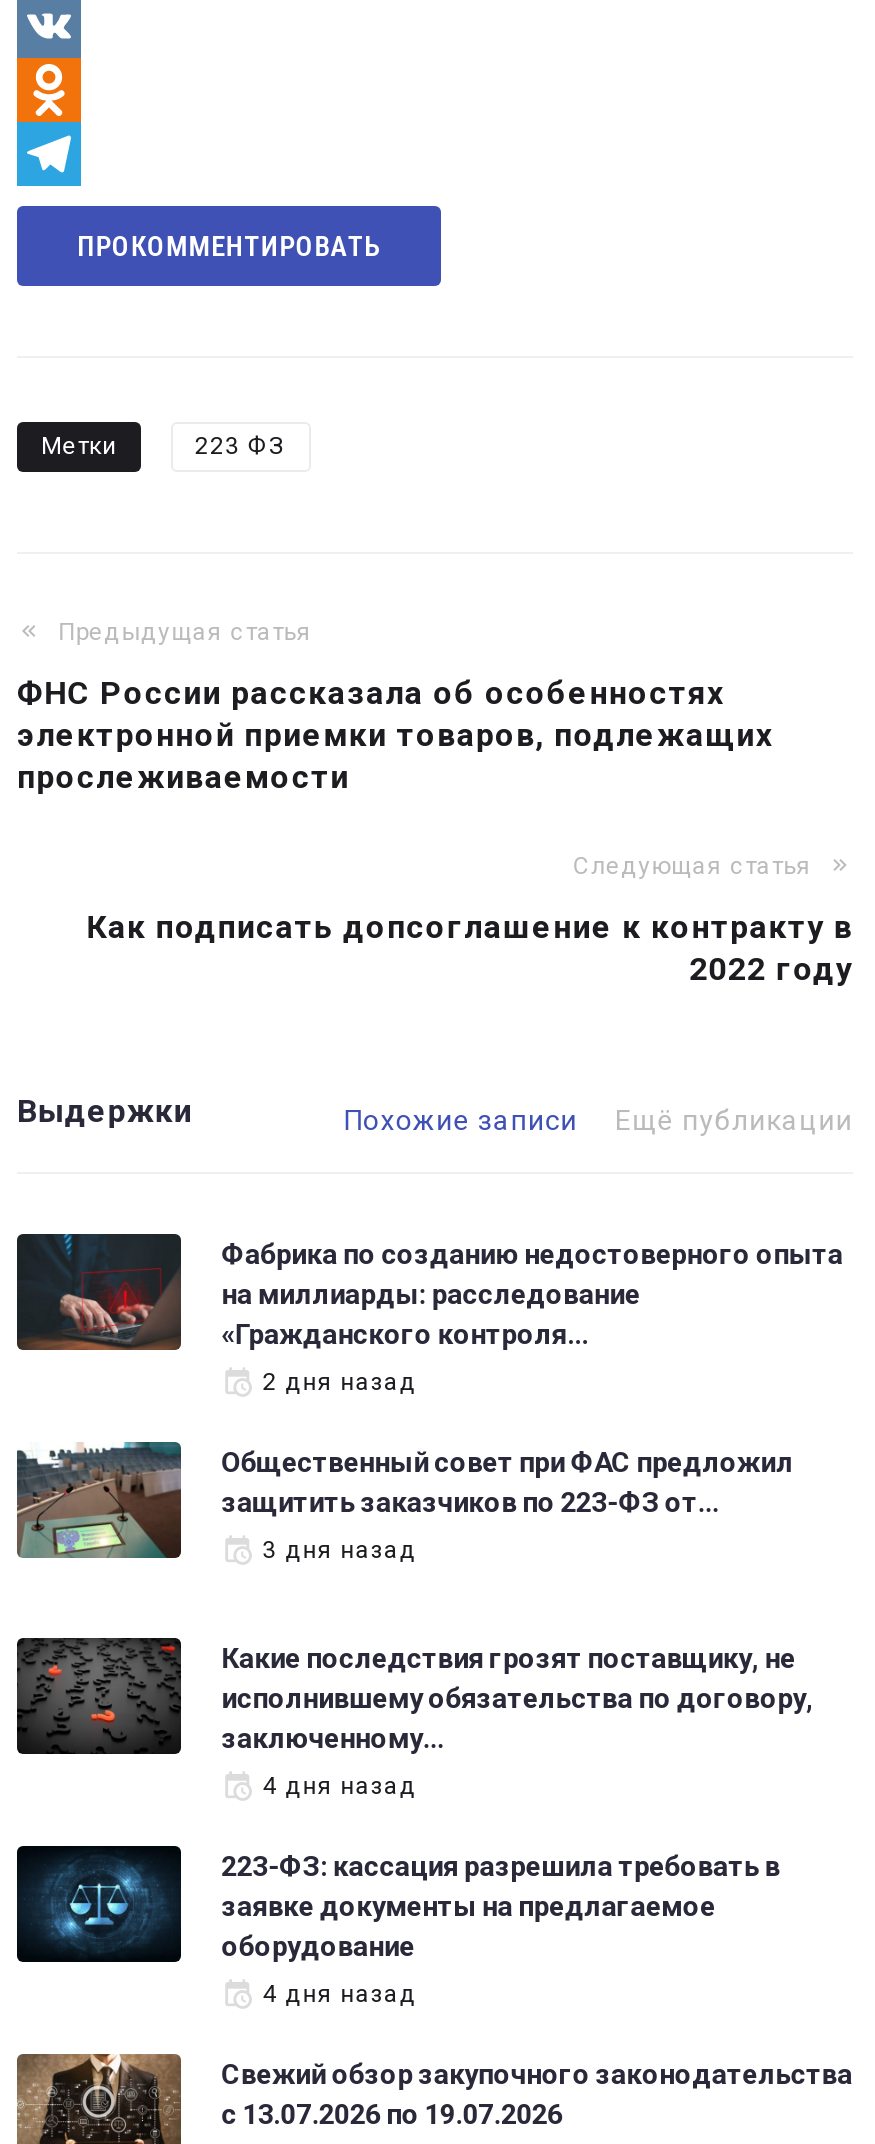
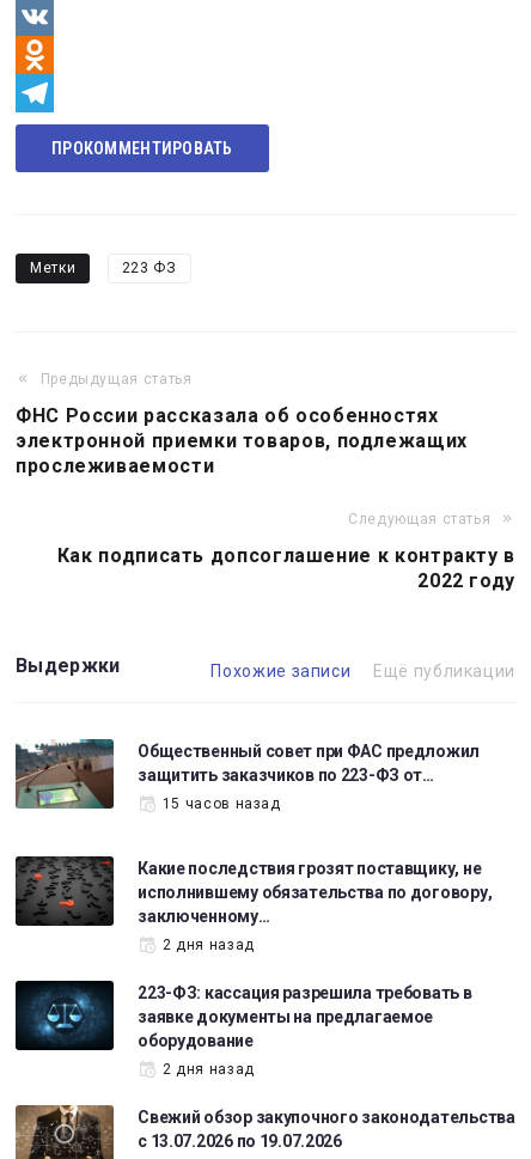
[15,1232,843,1396] [image] | Фабрика по созданию недостоверного опыта | на миллиарды: расследование | «Гражданского контроля… | 2 дня назад -> none
[263,1536,417,1564] 3 дня назад -> [162,796,281,812] 15 часов назад
[263,1772,417,1800] 4 дня назад -> [162,936,254,953] 2 дня назад
[263,1980,417,2008] 4 дня назад -> [162,1061,254,1078] 2 дня назад

